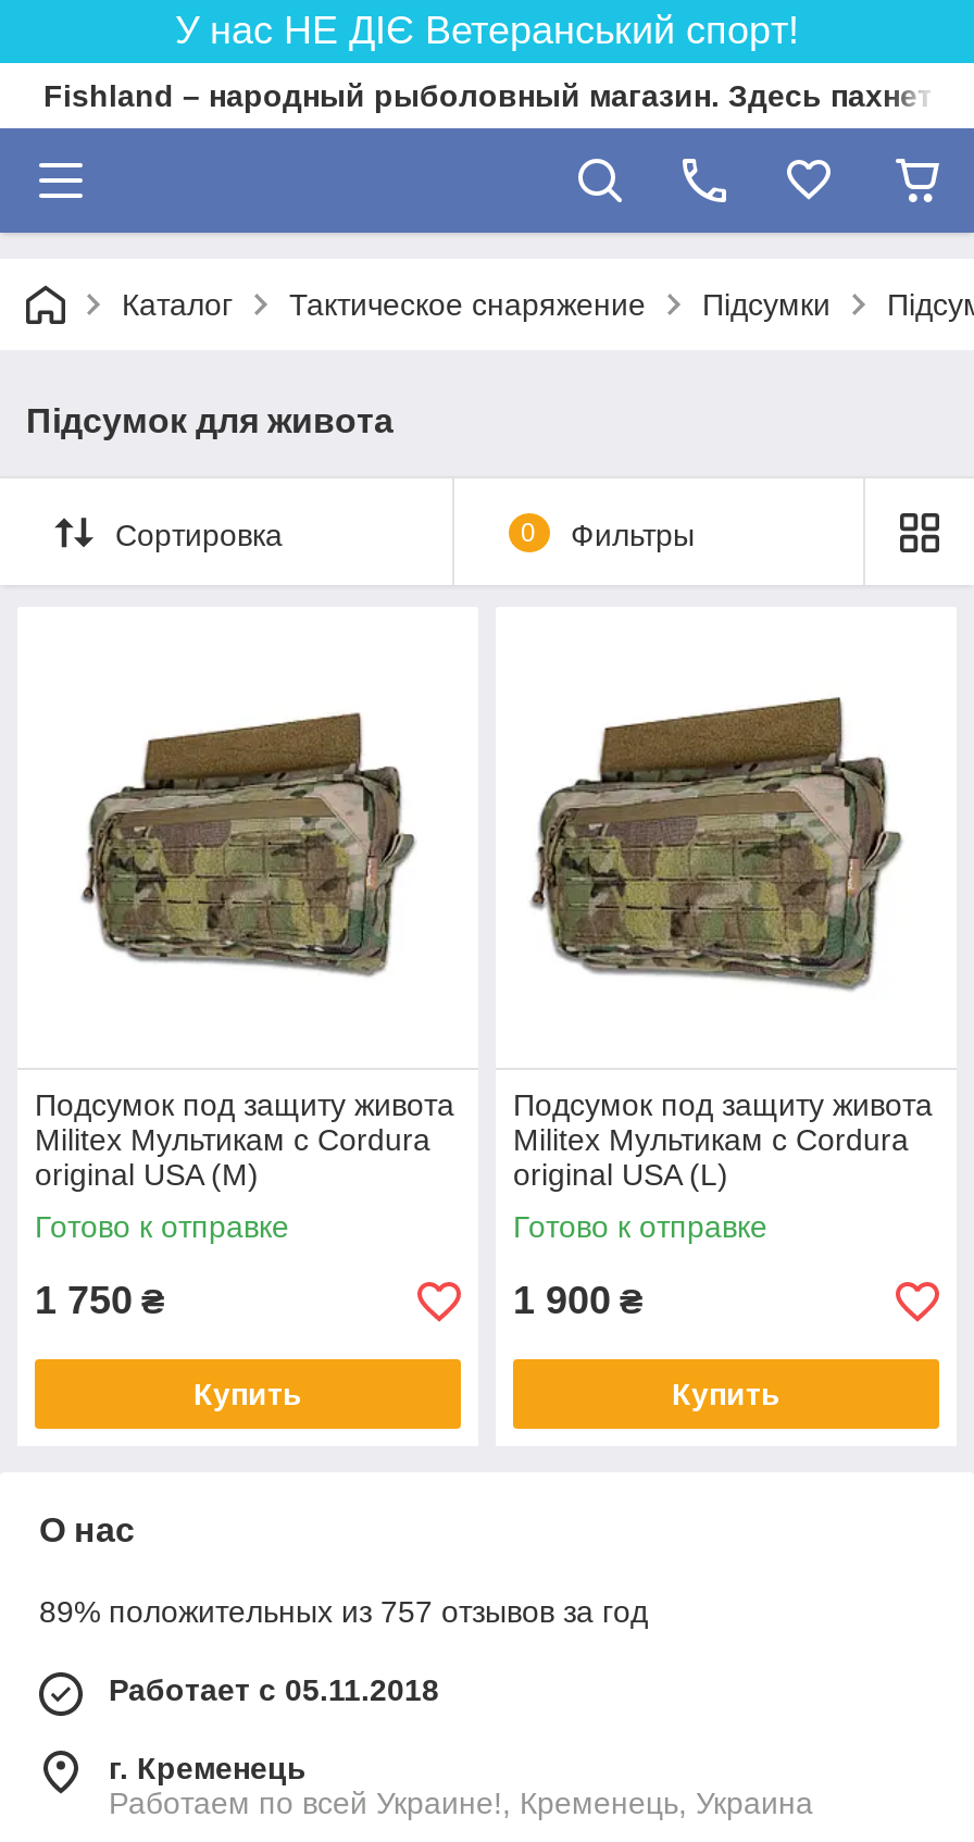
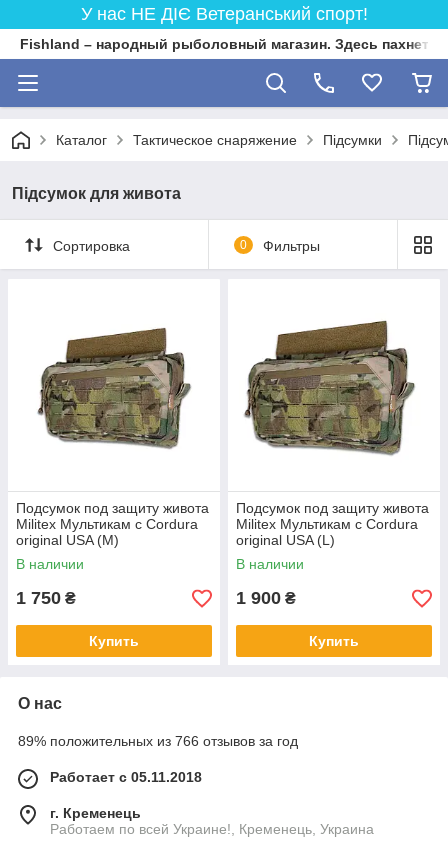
[35,1209,289,1244] Готово к отправке -> [16,556,84,572] В наличии
[513,1209,767,1244] Готово к отправке -> [236,556,304,572] В наличии
[39,1594,648,1629] 89% положительных из 757 отзывов за год -> [18,733,298,749] 89% положительных из 766 отзывов за год

